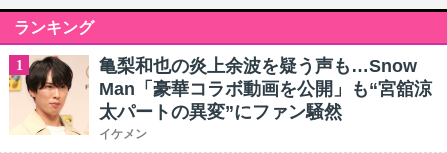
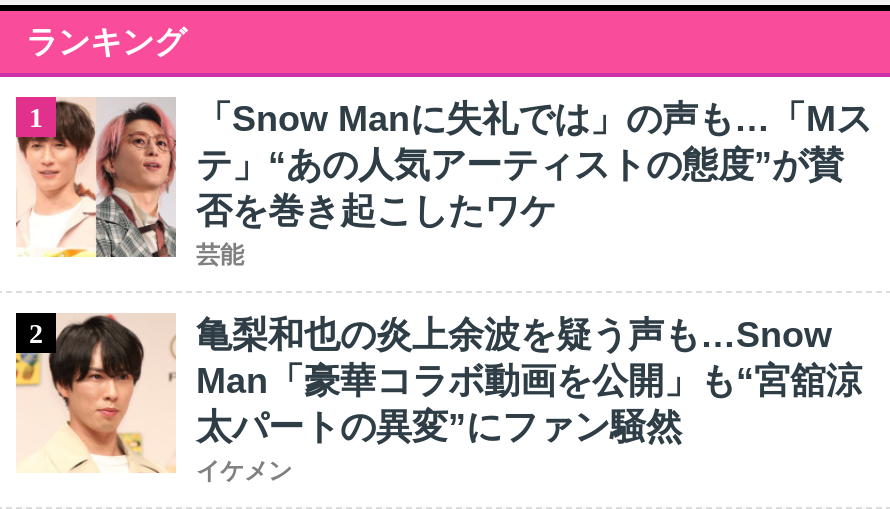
none -> [16,99,872,348] [image] | 「Snow Manに失礼では」の声も…「Mス | テ」“あの人気アーティストの態度”が賛 | 否を巻き起こしたワケ | 芸能 | 2

